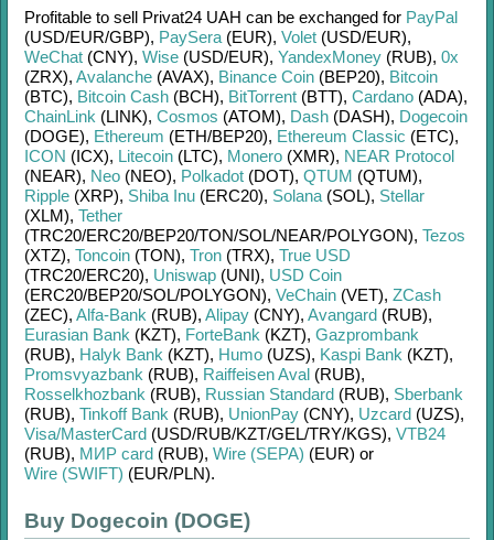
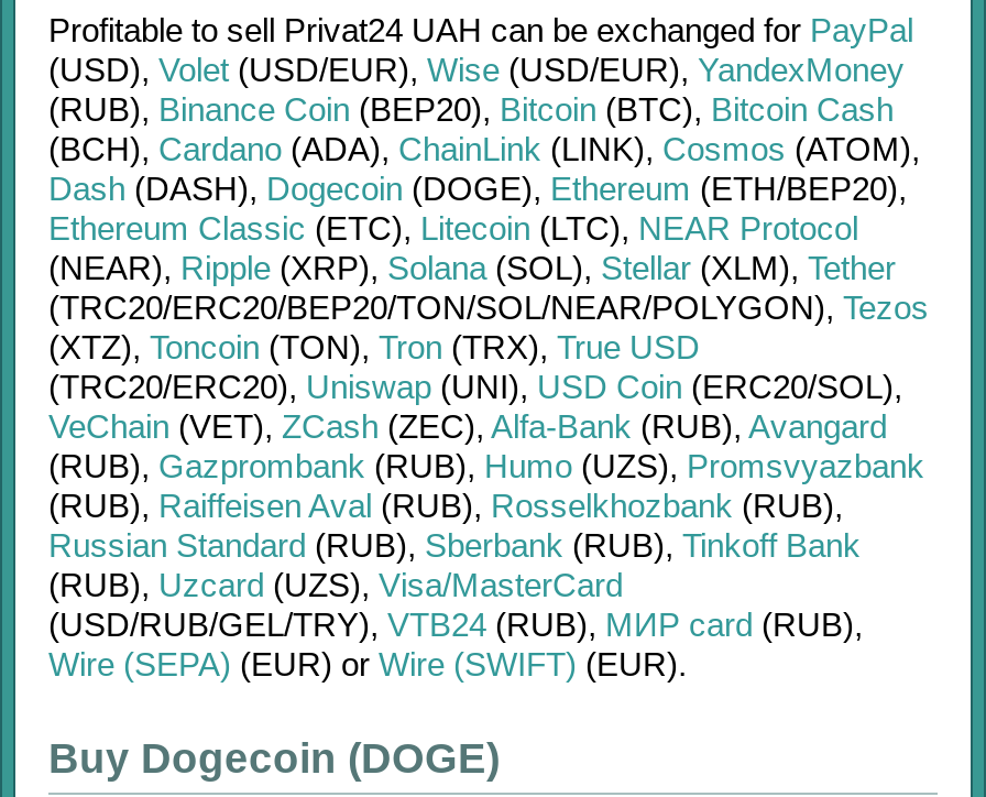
[24,28,468,225] (USD/EUR/GBP), PaySera (EUR), Volet (USD/EUR), | WeChat (CNY), Wise (USD/EUR), YandexMoney (RUB), 0x | (ZRX), Avalanche (AVAX), Binance Coin (BEP20), Bitcoin | (BTC), Bitcoin Cash (BCH), BitTorrent (BTT), Cardano (ADA), | ChainLink (LINK), Cosmos (ATOM), Dash (DASH), Dogecoin | (DOGE), Ethereum (ETH/BEP20), Ethereum Classic (ETC), | ICON (ICX), Litecoin (LTC), Monero (XMR), NEAR Protocol | (NEAR), Neo (NEO), Polkadot (DOT), QTUM (QTUM), | Ripple (XRP), Shiba Inu (ERC20), Solana (SOL), Stellar | (XLM), Tether -> [48,51,920,286] (USD), Volet (USD/EUR), Wise (USD/EUR), YandexMoney | (RUB), Binance Coin (BEP20), Bitcoin (BTC), Bitcoin Cash | (BCH), Cardano (ADA), ChainLink (LINK), Cosmos (ATOM), | Dash (DASH), Dogecoin (DOGE), Ethereum (ETH/BEP20), | Ethereum Classic (ETC), Litecoin (LTC), NEAR Protocol | (NEAR), Ripple (XRP), Solana (SOL), Stellar (XLM), Tether
[24,266,464,483] (TRC20/ERC20), Uniswap (UNI), USD Coin | (ERC20/BEP20/SOL/POLYGON), VeChain (VET), ZCash | (ZEC), Alfa-Bank (RUB), Alipay (CNY), Avangard (RUB), | Eurasian Bank (KZT), ForteBank (KZT), Gazprombank | (RUB), Halyk Bank (KZT), Humo (UZS), Kaspi Bank (KZT), | Promsvyazbank (RUB), Raiffeisen Aval (RUB), | Rosselkhozbank (RUB), Russian Standard (RUB), Sberbank | (RUB), Tinkoff Bank (RUB), UnionPay (CNY), Uzcard (UZS), | Visa/MasterCard (USD/RUB/KZT/GEL/TRY/KGS), VTB24 | (RUB), МИР card (RUB), Wire (SEPA) (EUR) or | Wire (SWIFT) (EUR/PLN). -> [48,368,924,683] (TRC20/ERC20), Uniswap (UNI), USD Coin (ERC20/SOL), | VeChain (VET), ZCash (ZEC), Alfa-Bank (RUB), Avangard | (RUB), Gazprombank (RUB), Humo (UZS), Promsvyazbank | (RUB), Raiffeisen Aval (RUB), Rosselkhozbank (RUB), | Russian Standard (RUB), Sberbank (RUB), Tinkoff Bank | (RUB), Uzcard (UZS), Visa/MasterCard | (USD/RUB/GEL/TRY), VTB24 (RUB), МИР card (RUB), | Wire (SEPA) (EUR) or Wire (SWIFT) (EUR).

